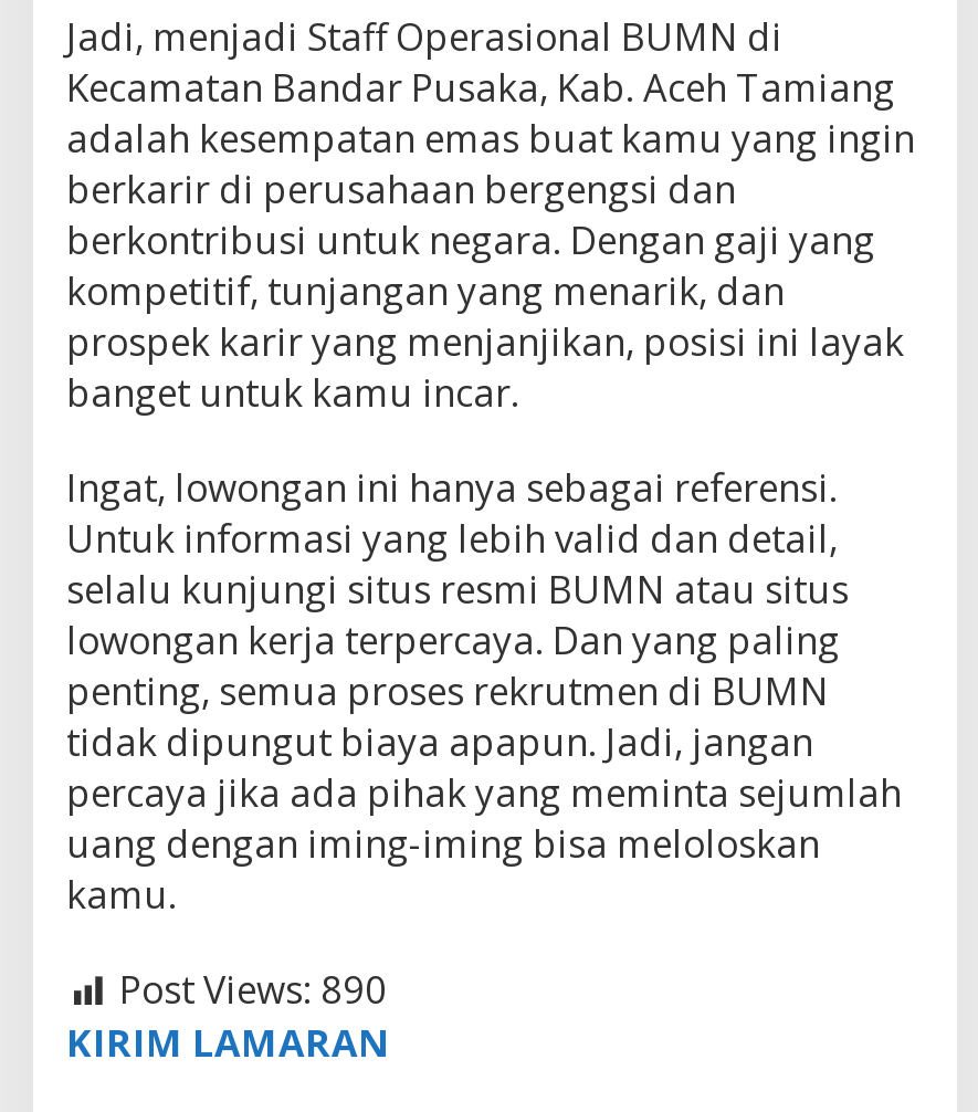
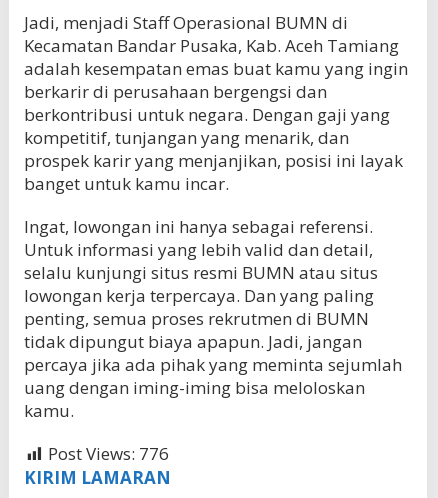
[119,964,387,1015] Post Views: 890 -> [48,442,169,465] Post Views: 776

